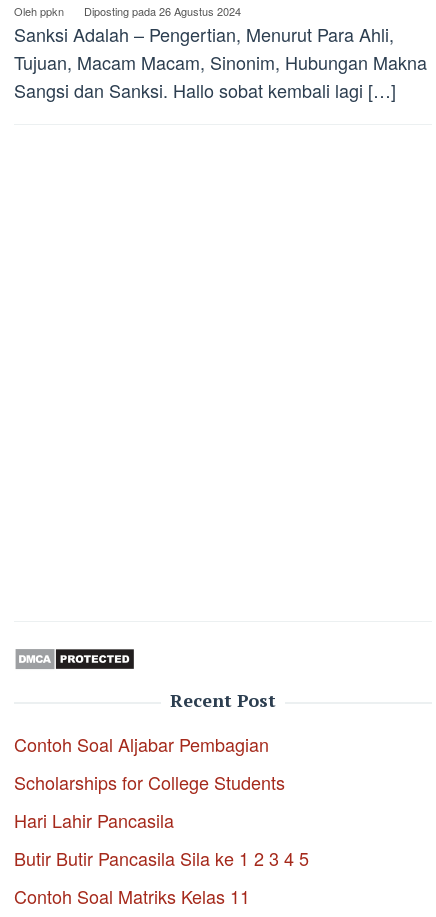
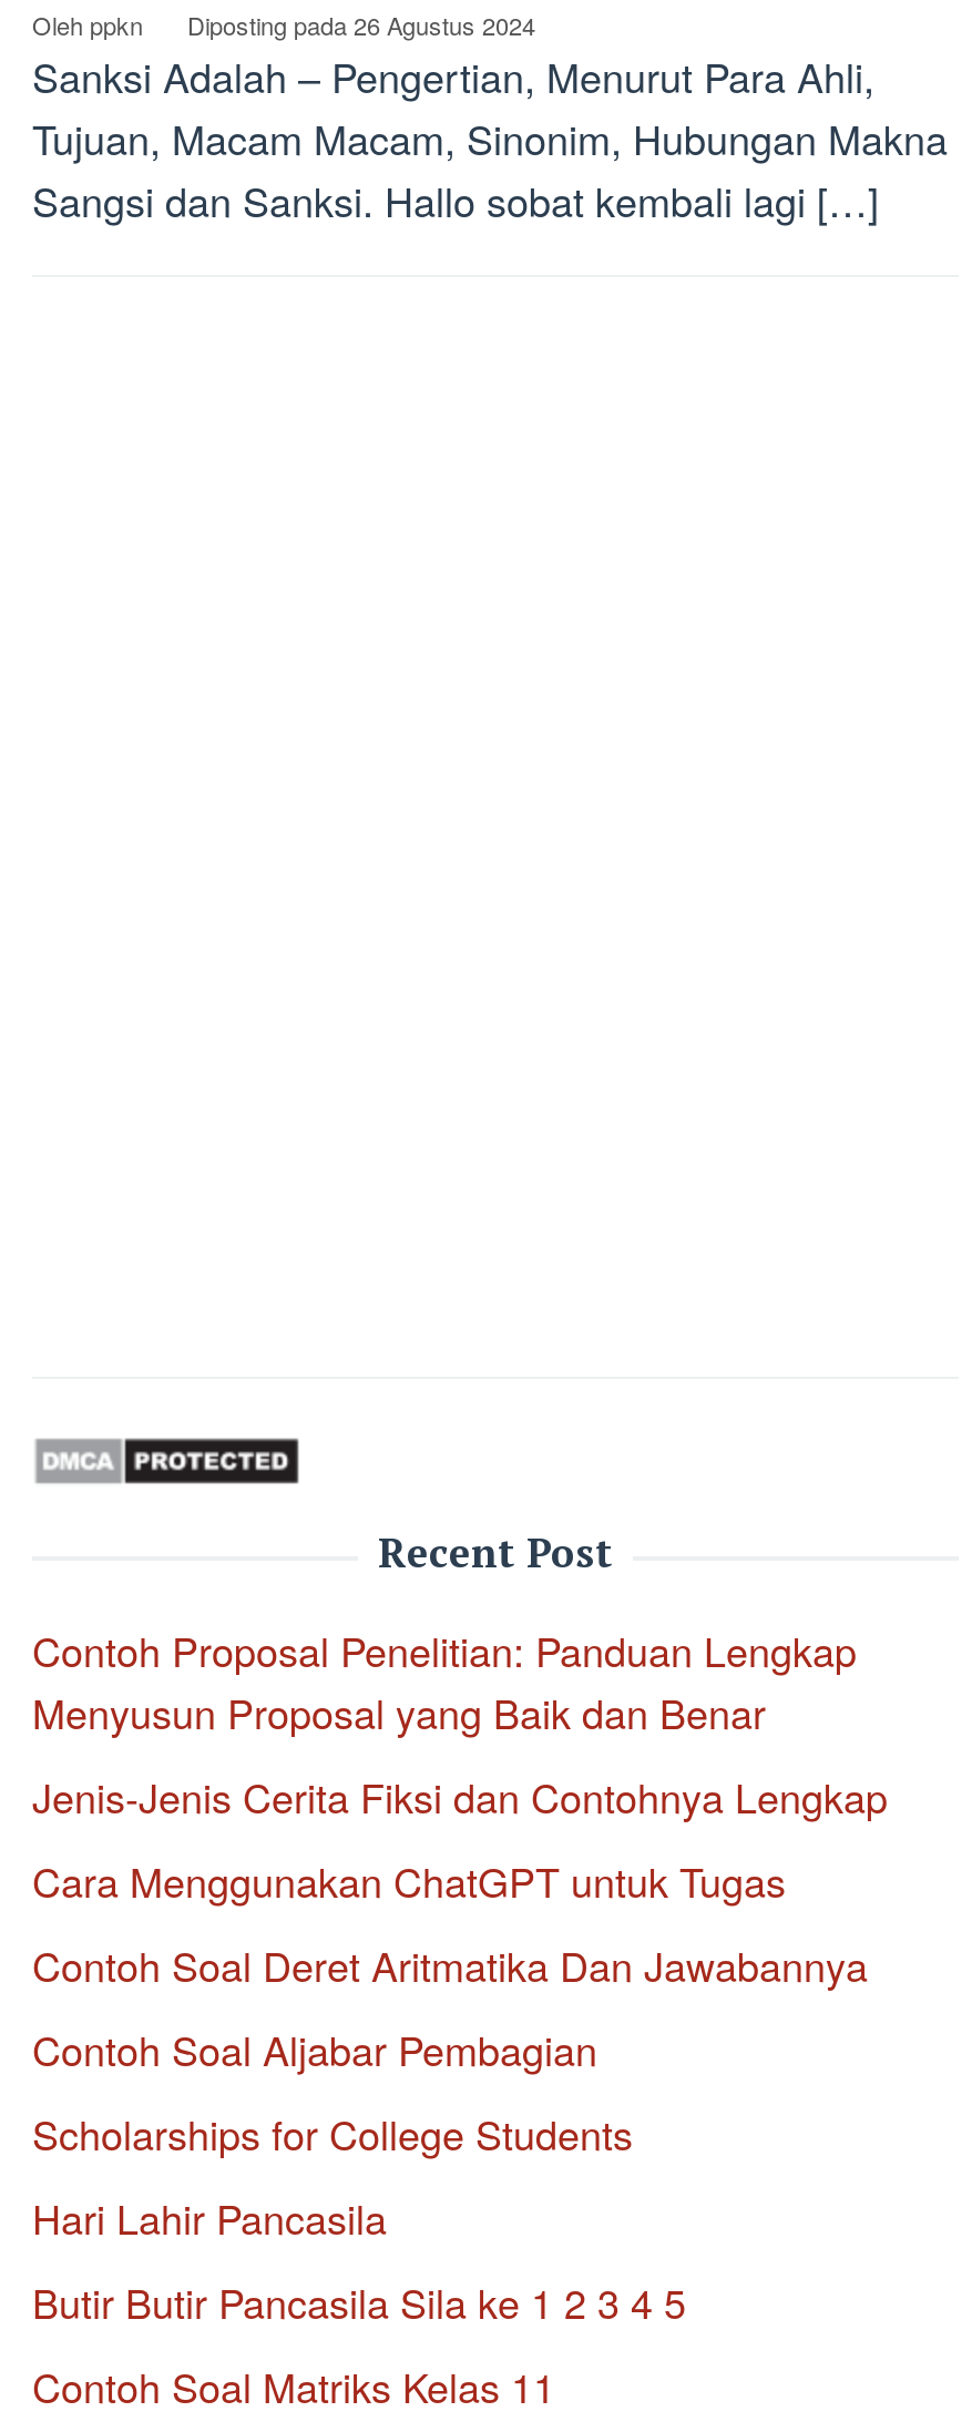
none -> [32,1621,888,1994] Contoh Proposal Penelitian: Panduan Lengkap | Menyusun Proposal yang Baik dan Benar | Jenis-Jenis Cerita Fiksi dan Contohnya Lengkap | Cara Menggunakan ChatGPT untuk Tugas | Contoh Soal Deret Aritmatika Dan Jawabannya

